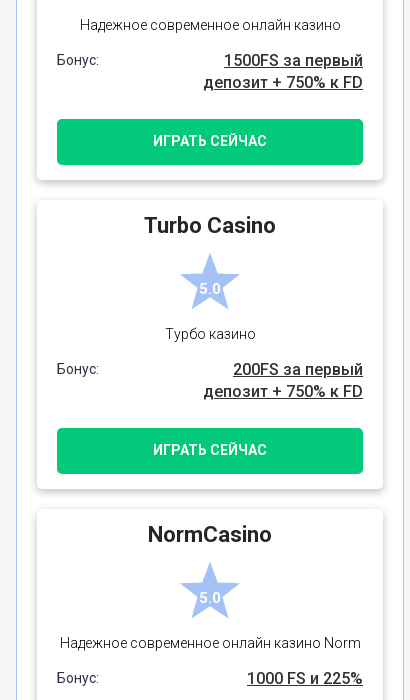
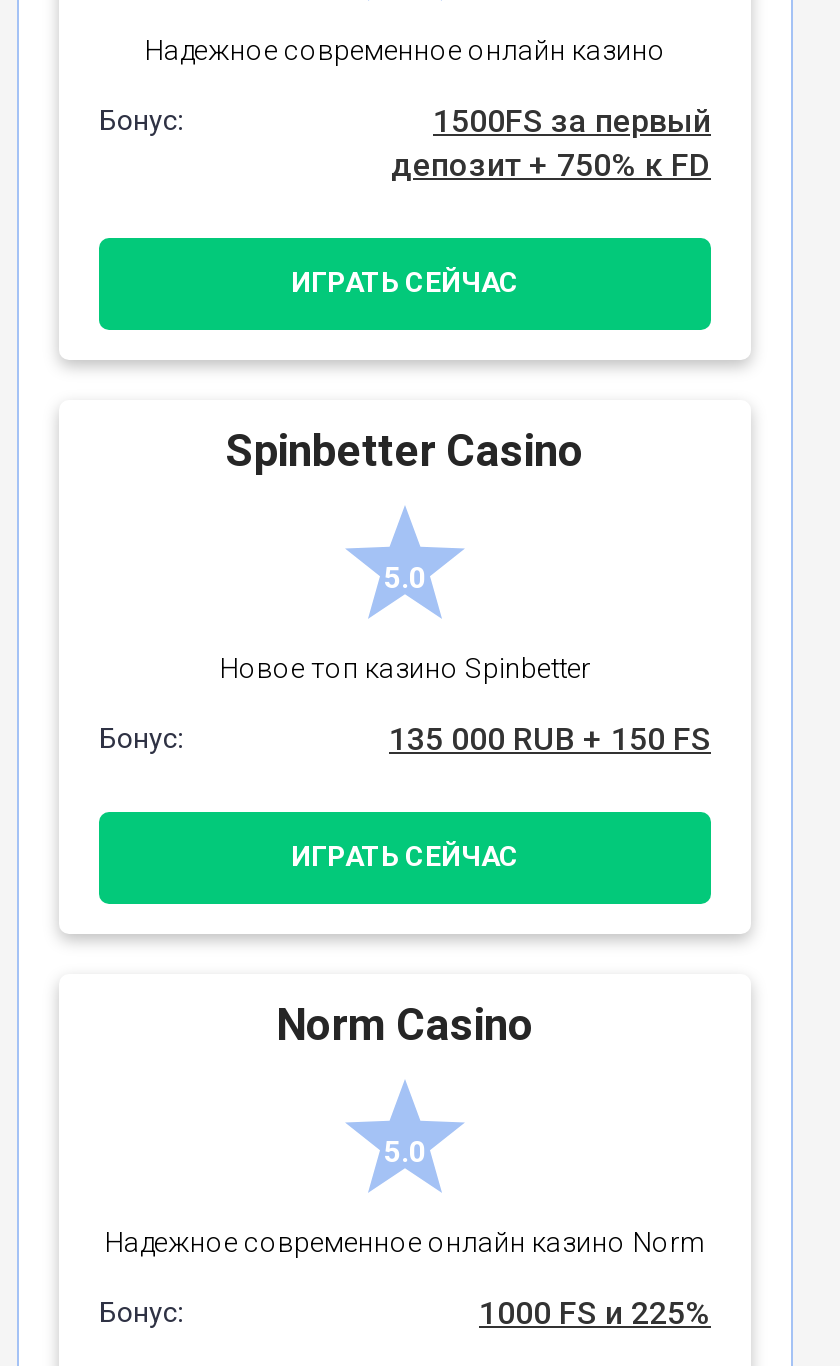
[144,213,276,238] Turbo Casino -> [226,425,584,475] Spinbetter Casino
[164,326,255,342] Турбо казино -> [219,651,591,683] Новое топ казино Spinbetter
[203,360,363,401] 200FS за первый | депозит + 750% к FD -> [389,719,711,757] 135 000 RUB + 150 FS
[148,522,272,547] NormCasino -> [276,999,534,1049] Norm Casino

